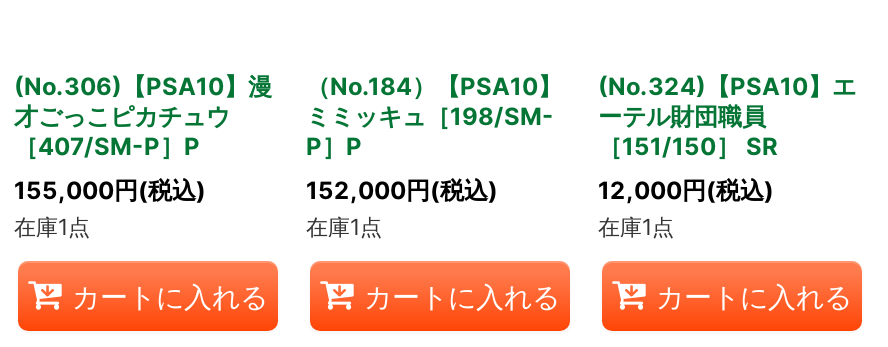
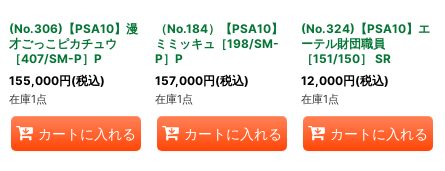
[306,175,498,205] 152,000円(税込) -> [155,73,249,88] 157,000円(税込)

